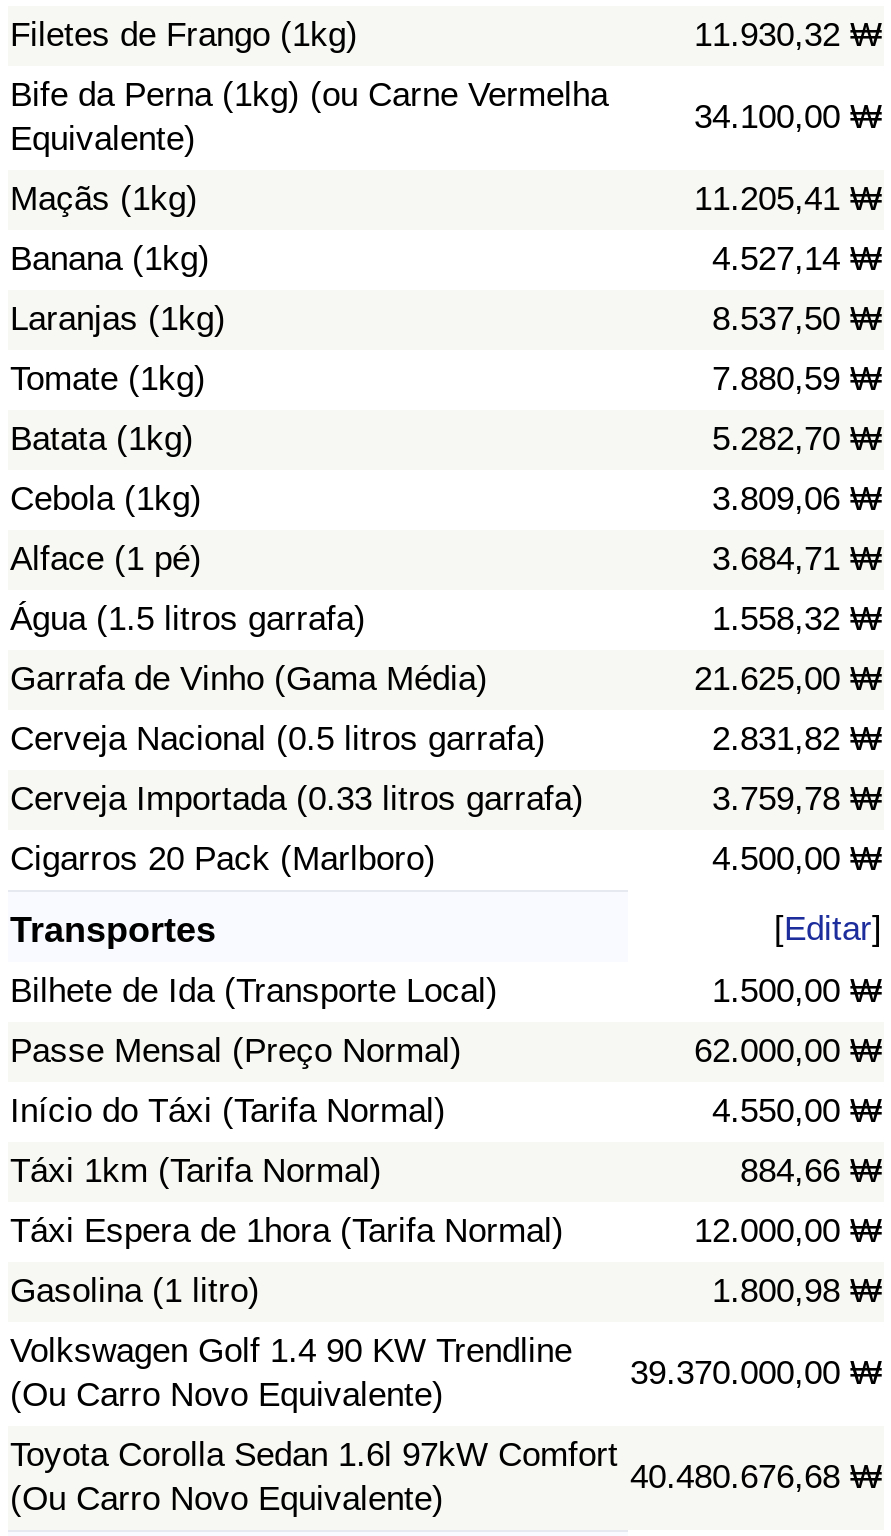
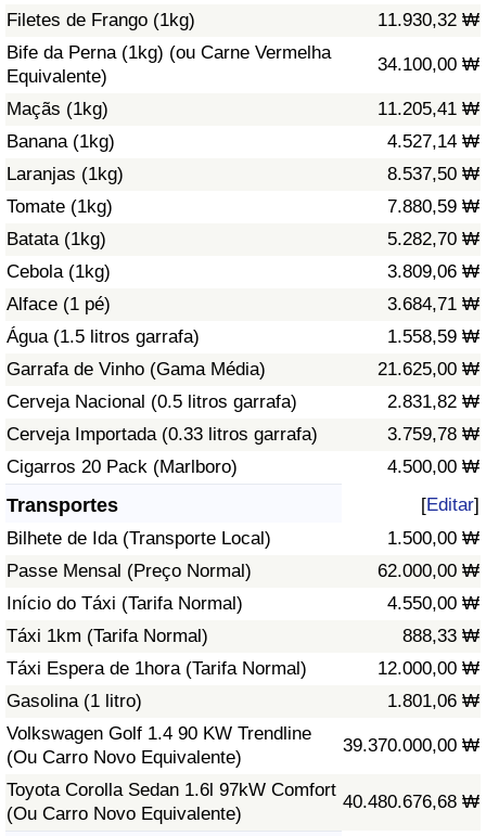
[712,601,882,639] 1.558,32 ₩ -> [387,327,479,347] 1.558,59 ₩
[740,1153,882,1191] 884,66 ₩ -> [402,626,479,647] 888,33 ₩
[712,1273,882,1311] 1.800,98 ₩ -> [387,691,479,712] 1.801,06 ₩

